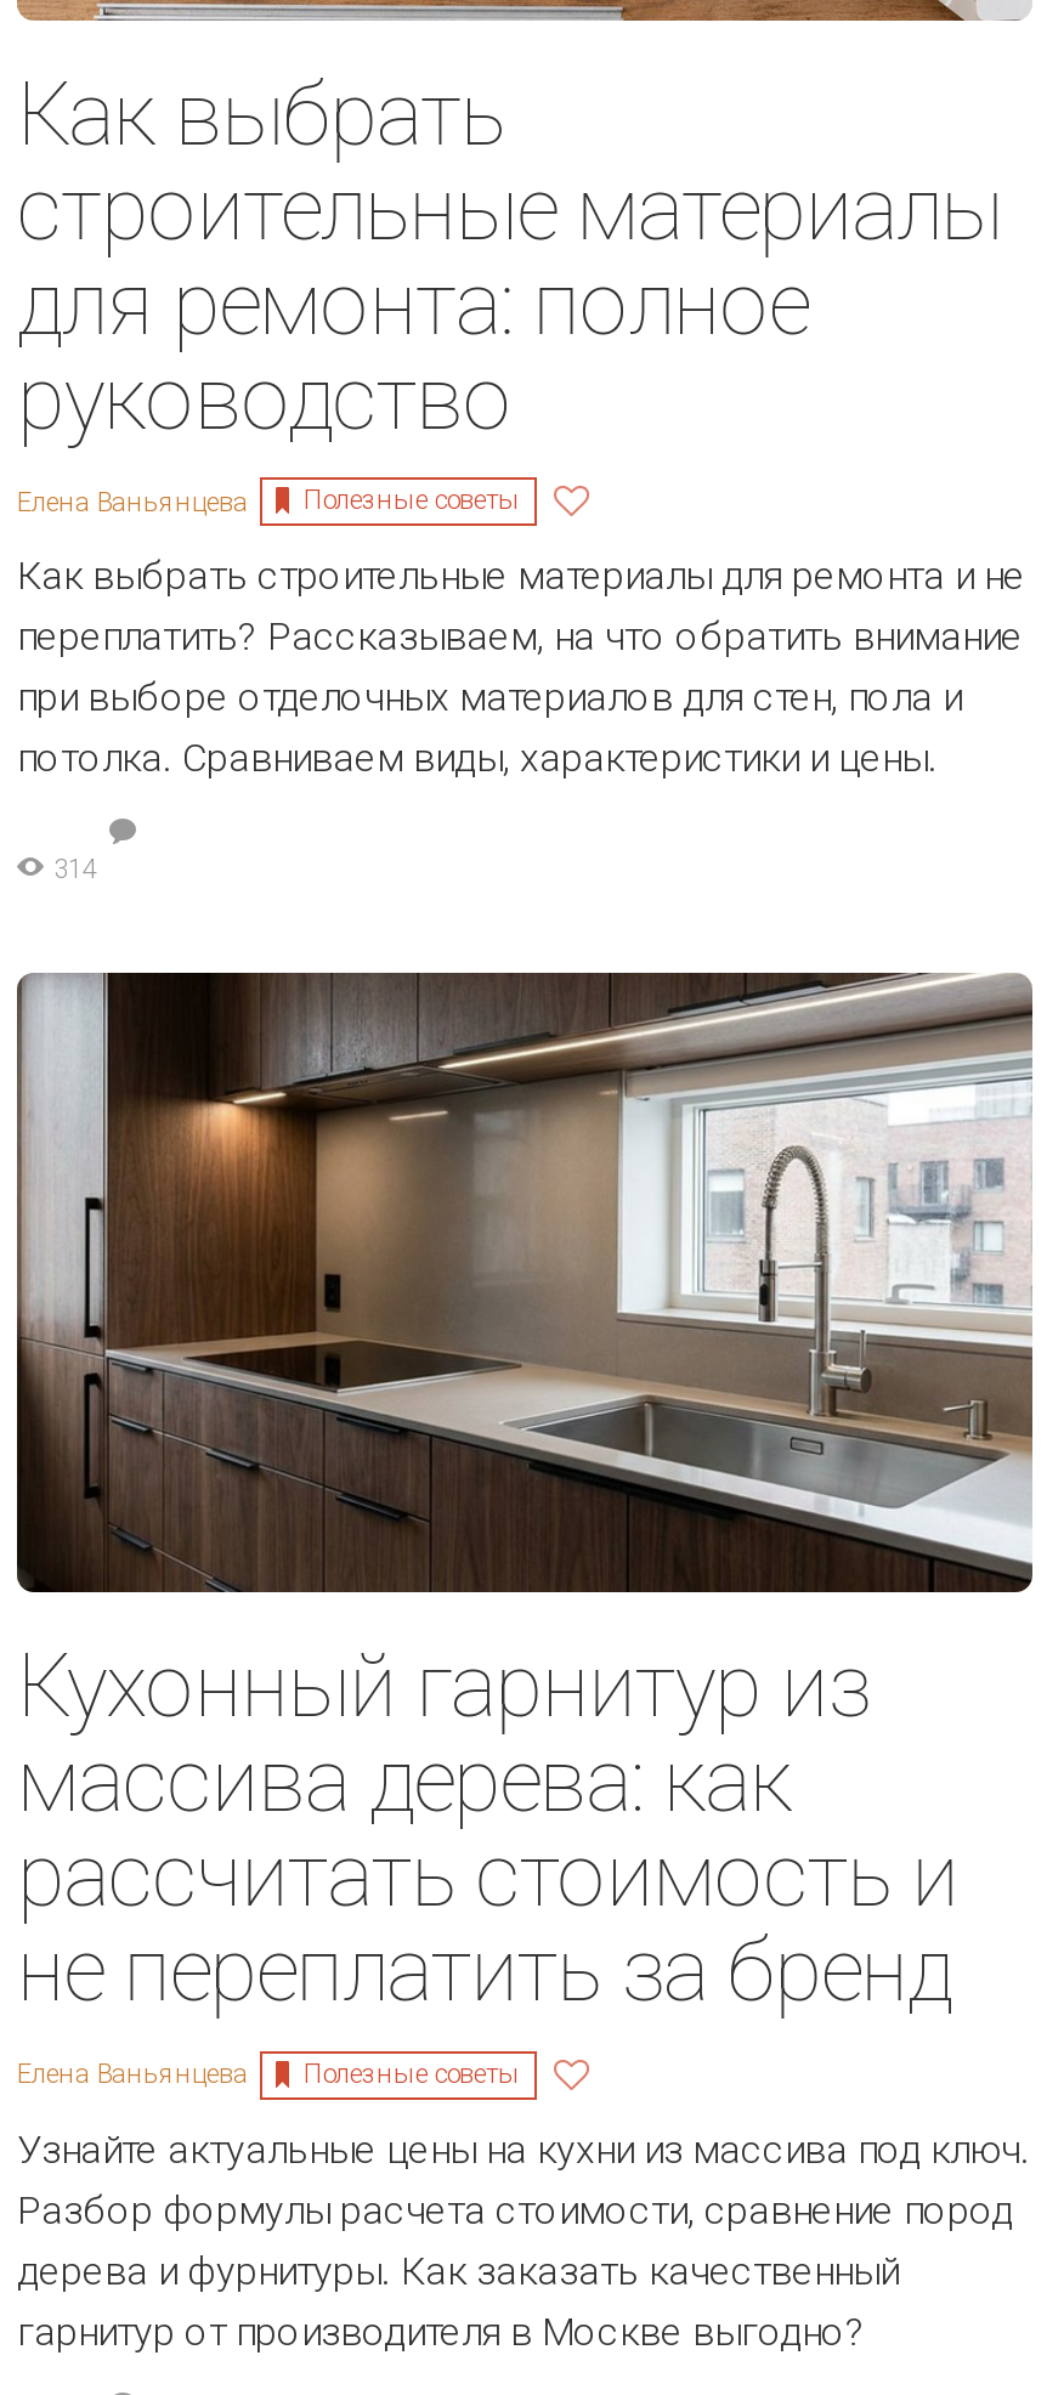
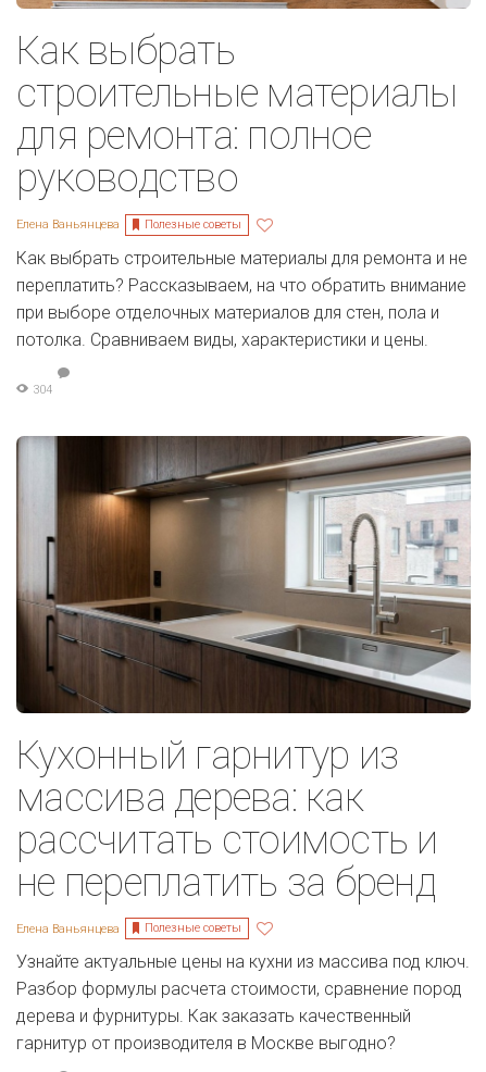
[53,855,97,887] 314 -> [33,383,52,397] 304

